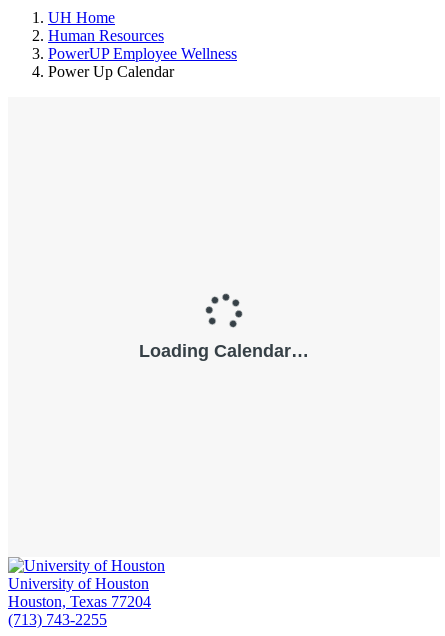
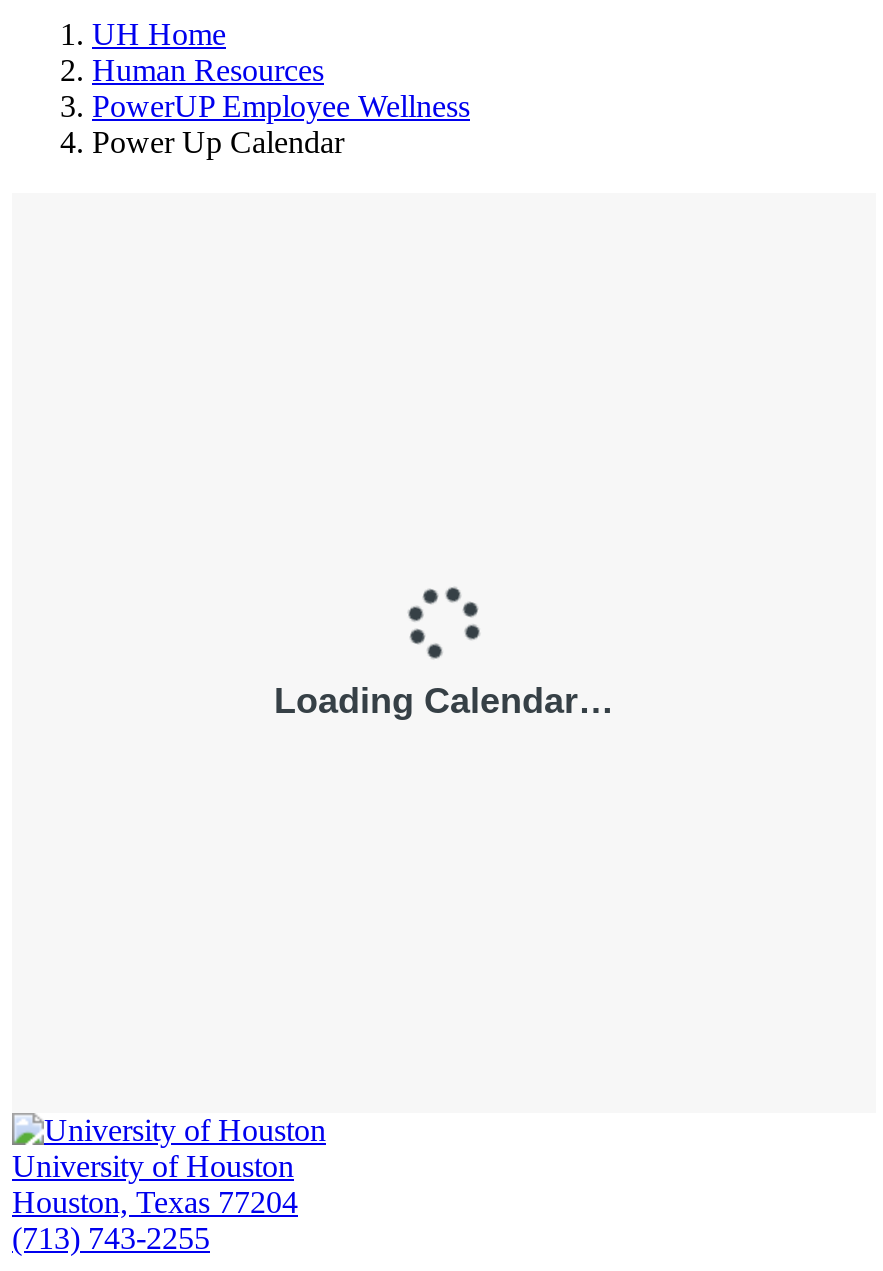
[205,293,243,330] [image] -> [408,587,480,661] [image]

